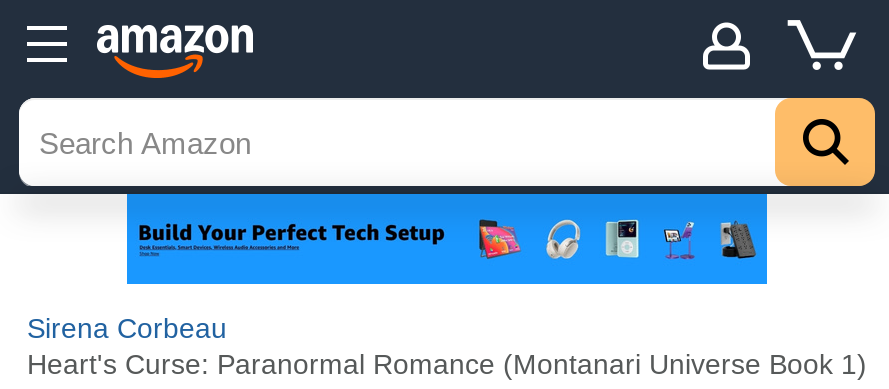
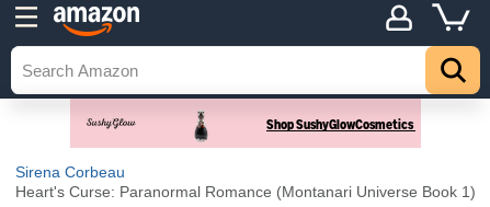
[125,192,769,286] [image] -> [70,97,421,148] [image]

